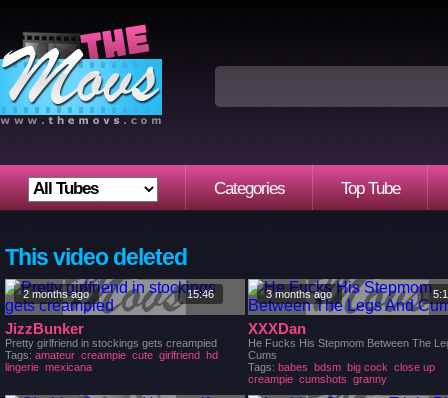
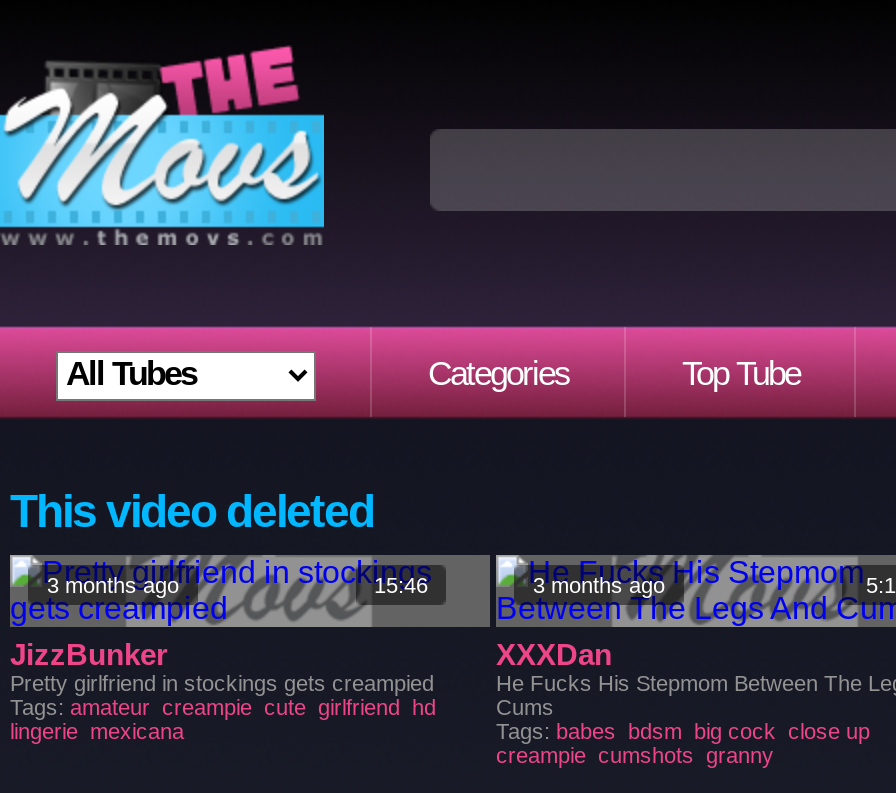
[23,288,89,300] 2 months ago -> [47,573,179,597] 3 months ago

